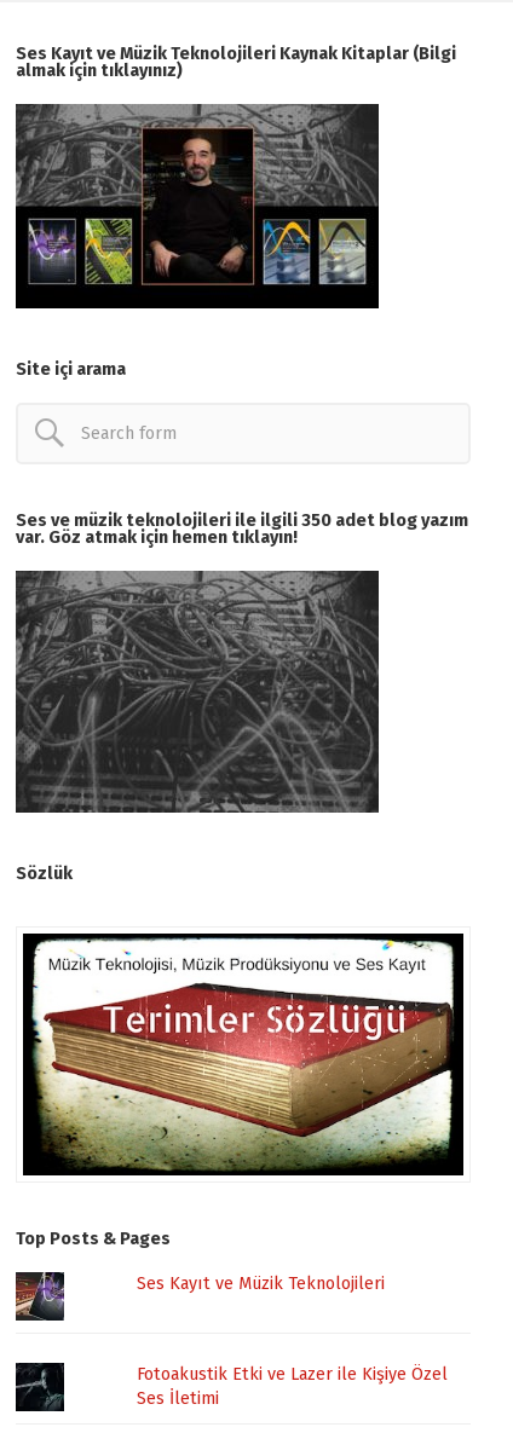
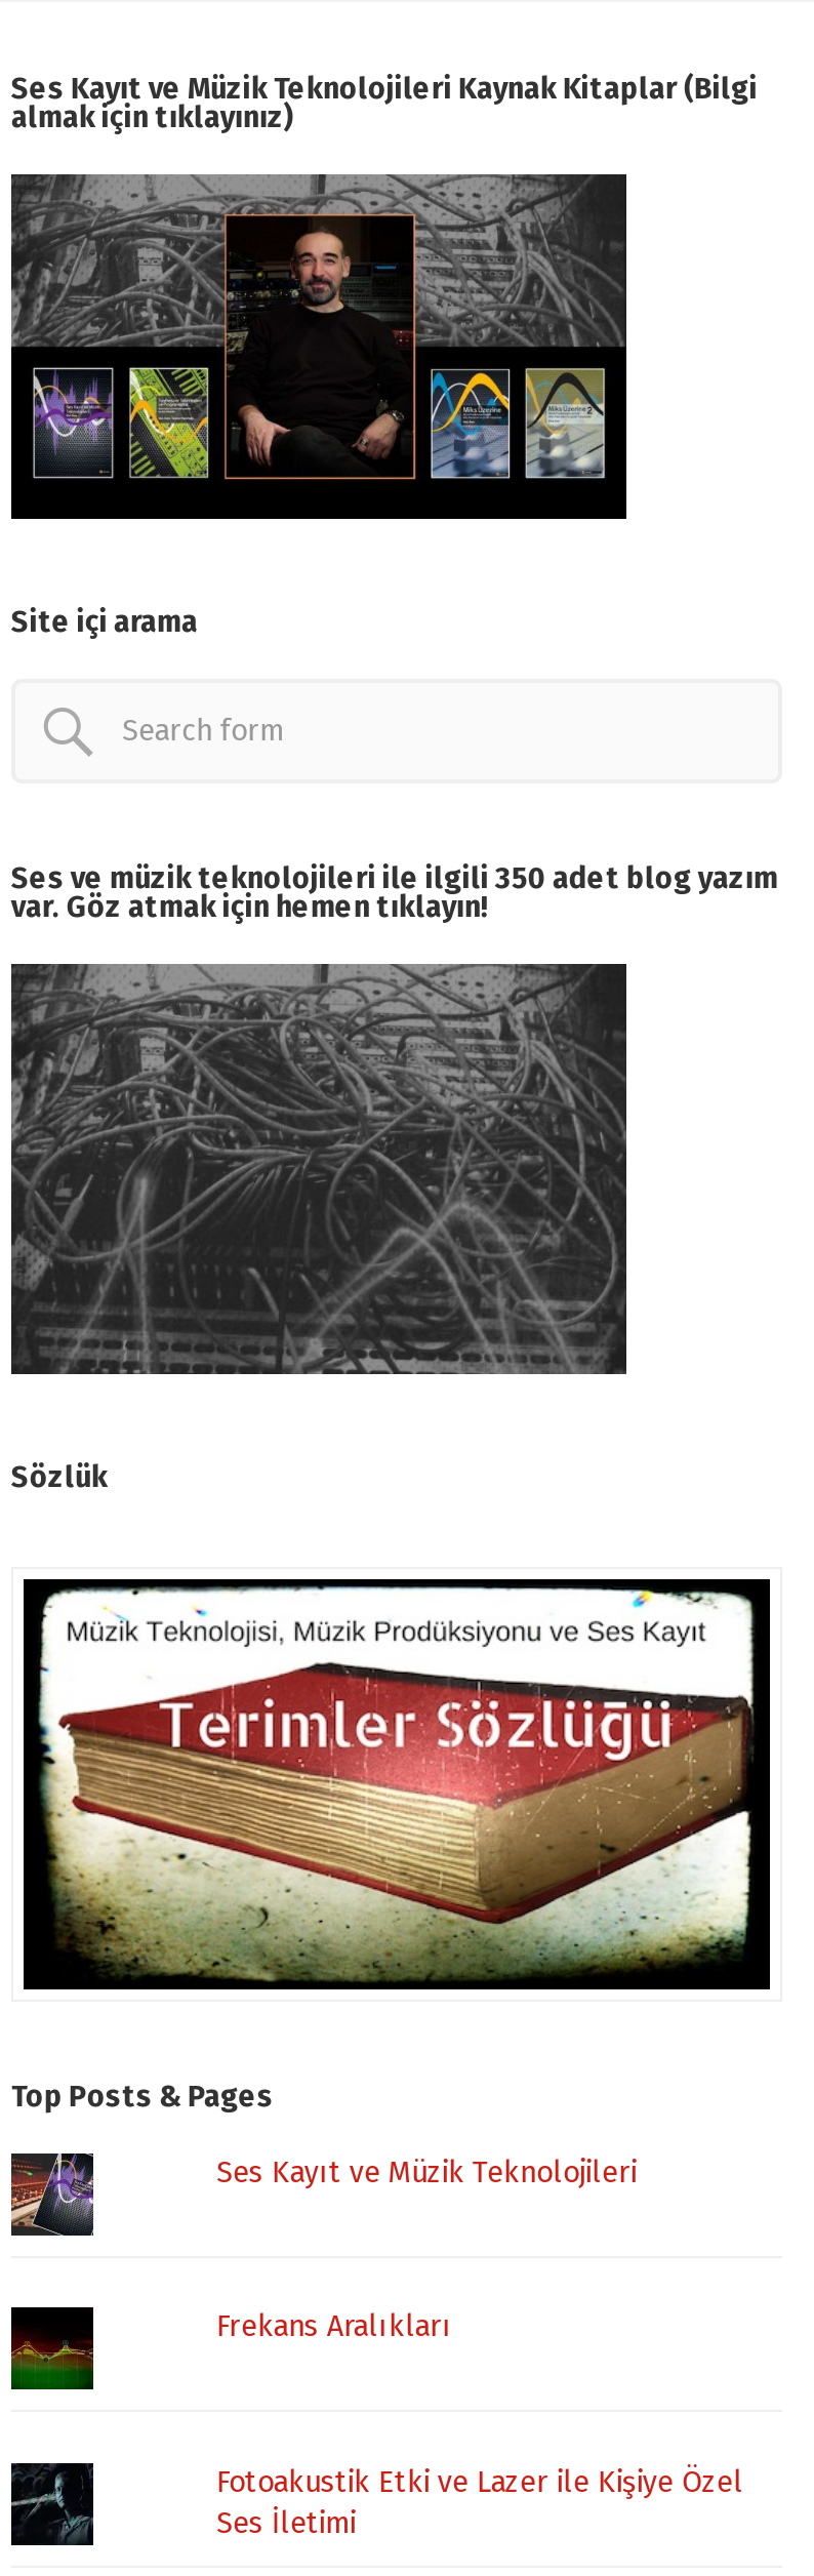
none -> [11,2308,93,2388] [image]
none -> [216,2310,452,2345] Frekans Aralıkları

